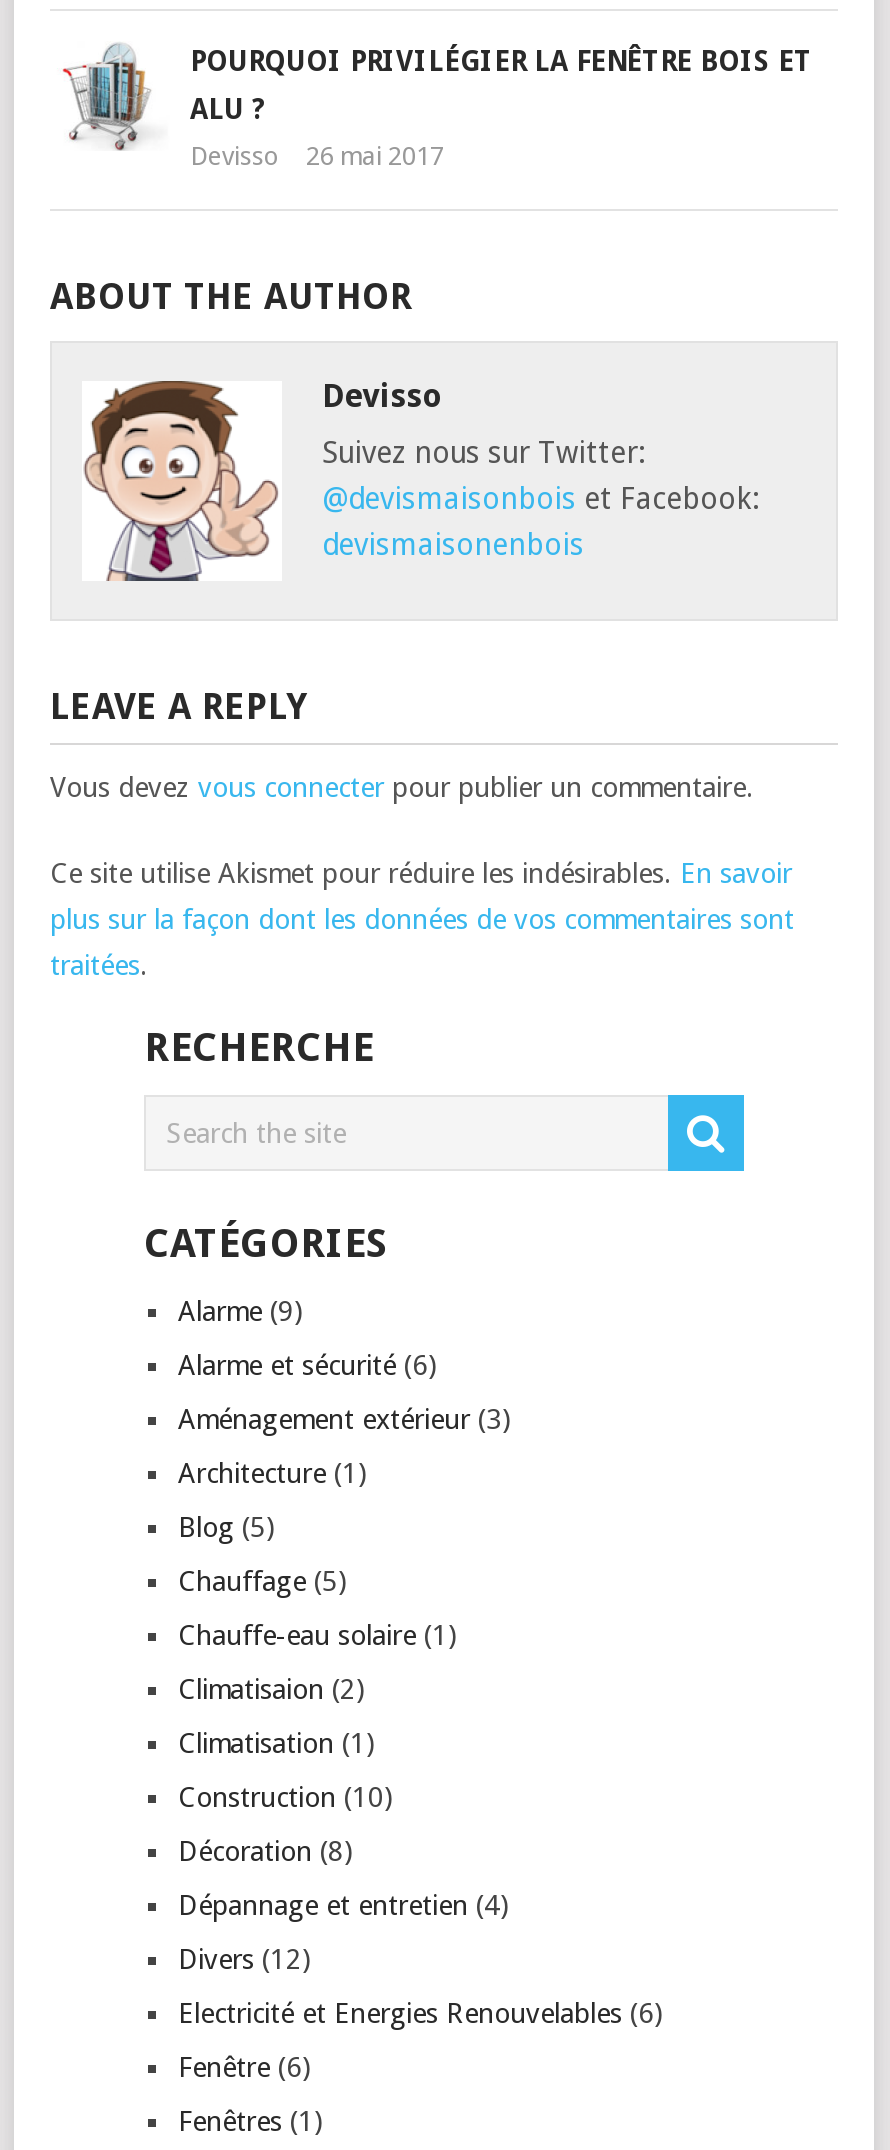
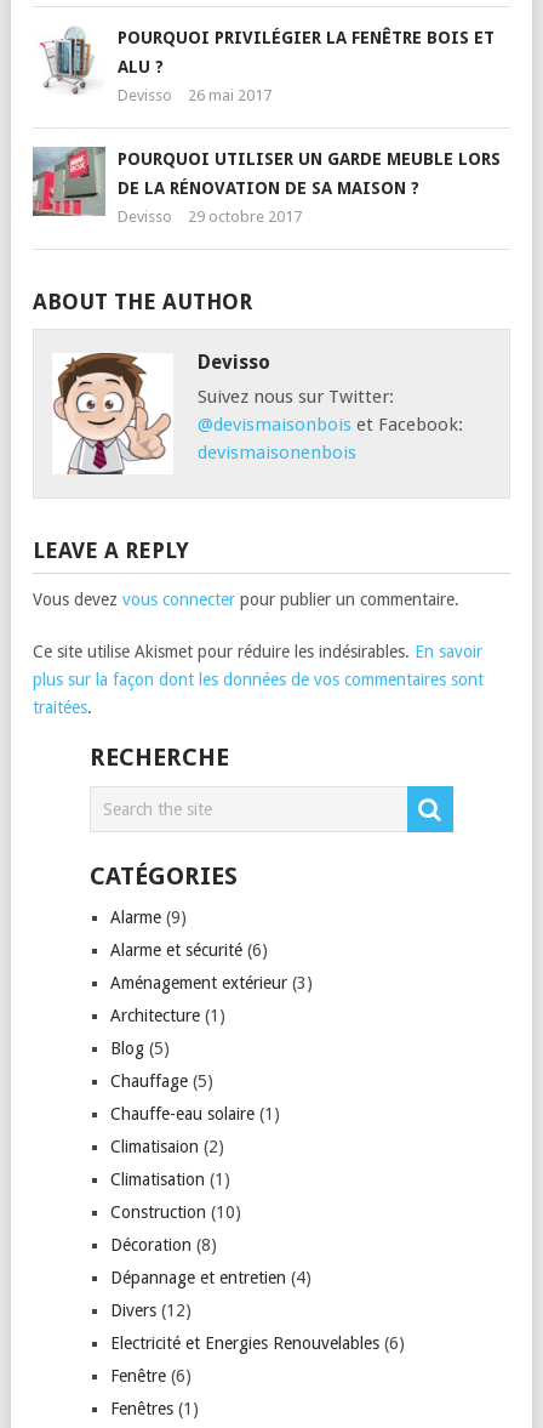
none -> [32,146,501,226] [image] | POURQUOI UTILISER UN GARDE MEUBLE LORS | DE LA RÉNOVATION DE SA MAISON ? | Devisso | 29 octobre 2017

